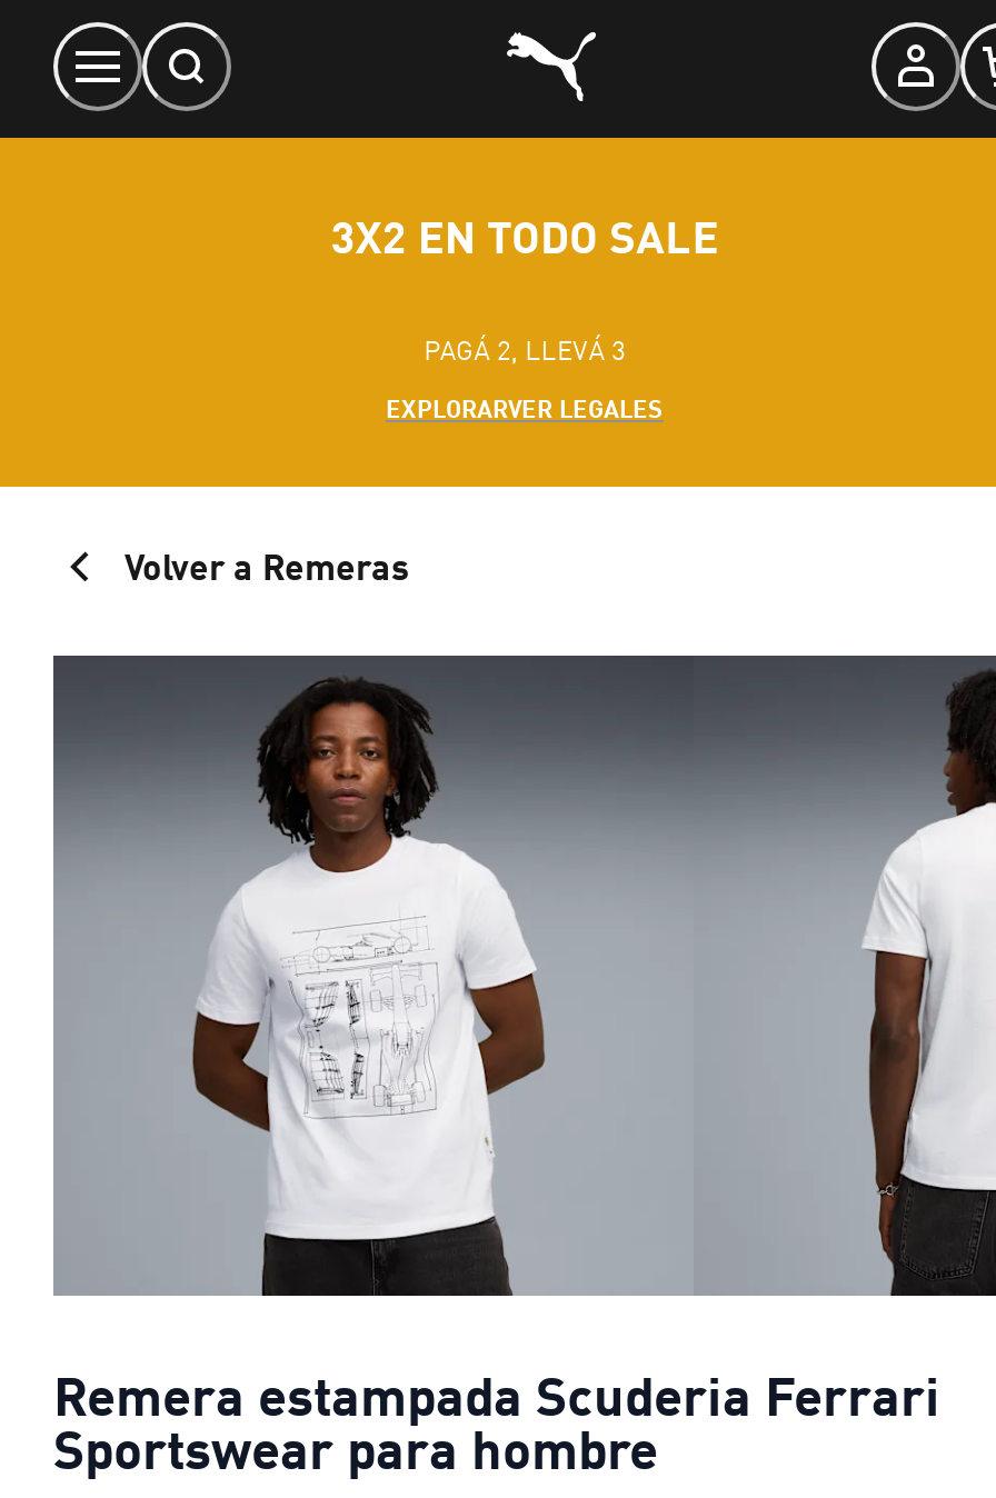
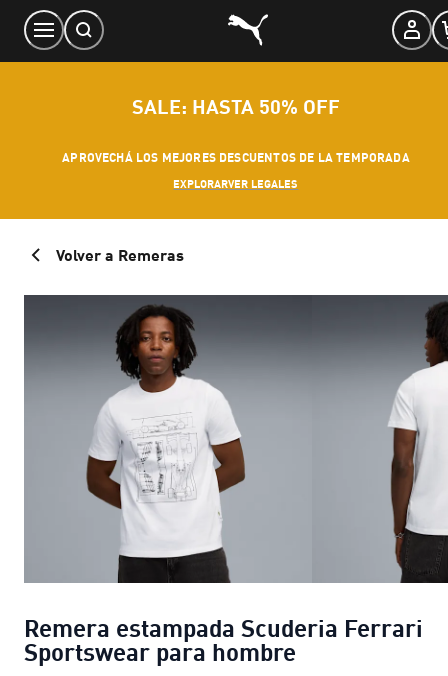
[331,209,719,262] 3X2 EN TODO SALE -> [132,94,340,118] SALE: HASTA 50% OFF
[424,333,625,367] PAGÁ 2, LLEVÁ 3 -> [62,150,410,165] APROVECHÁ LOS MEJORES DESCUENTOS DE LA TEMPORADA

